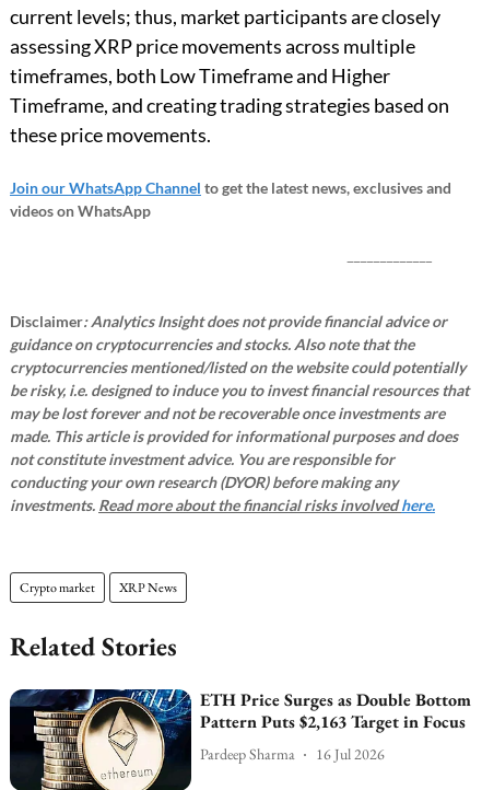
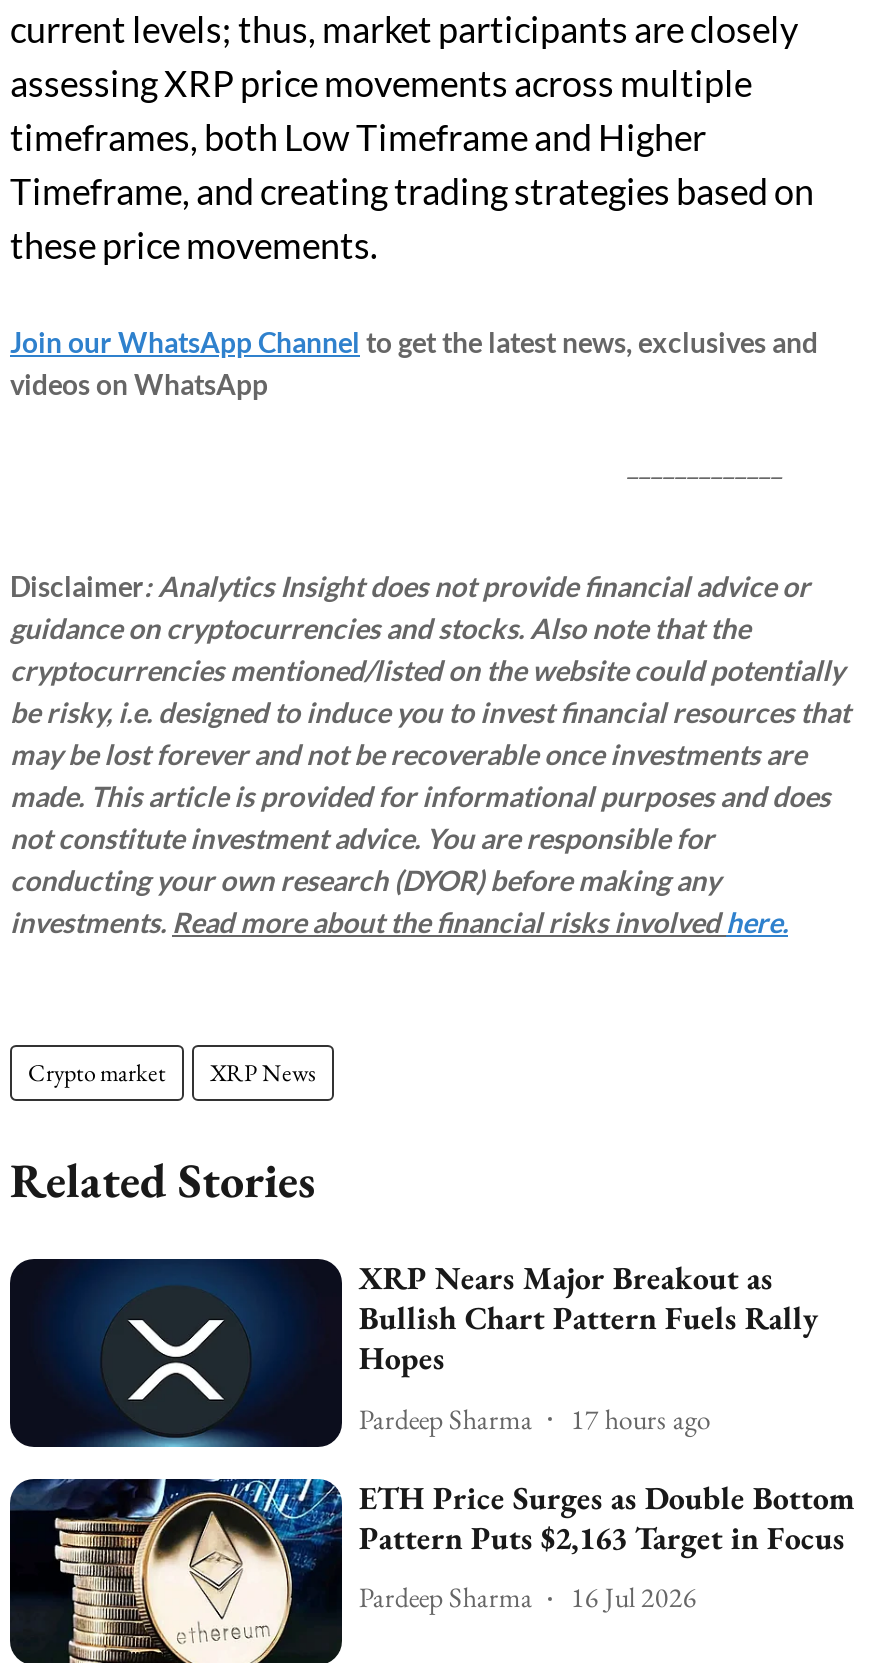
none -> [10,1257,819,1450] [image] | XRP Nears Major Breakout as | Bullish Chart Pattern Fuels Rally | Hopes | Pardeep Sharma | 17 hours ago

